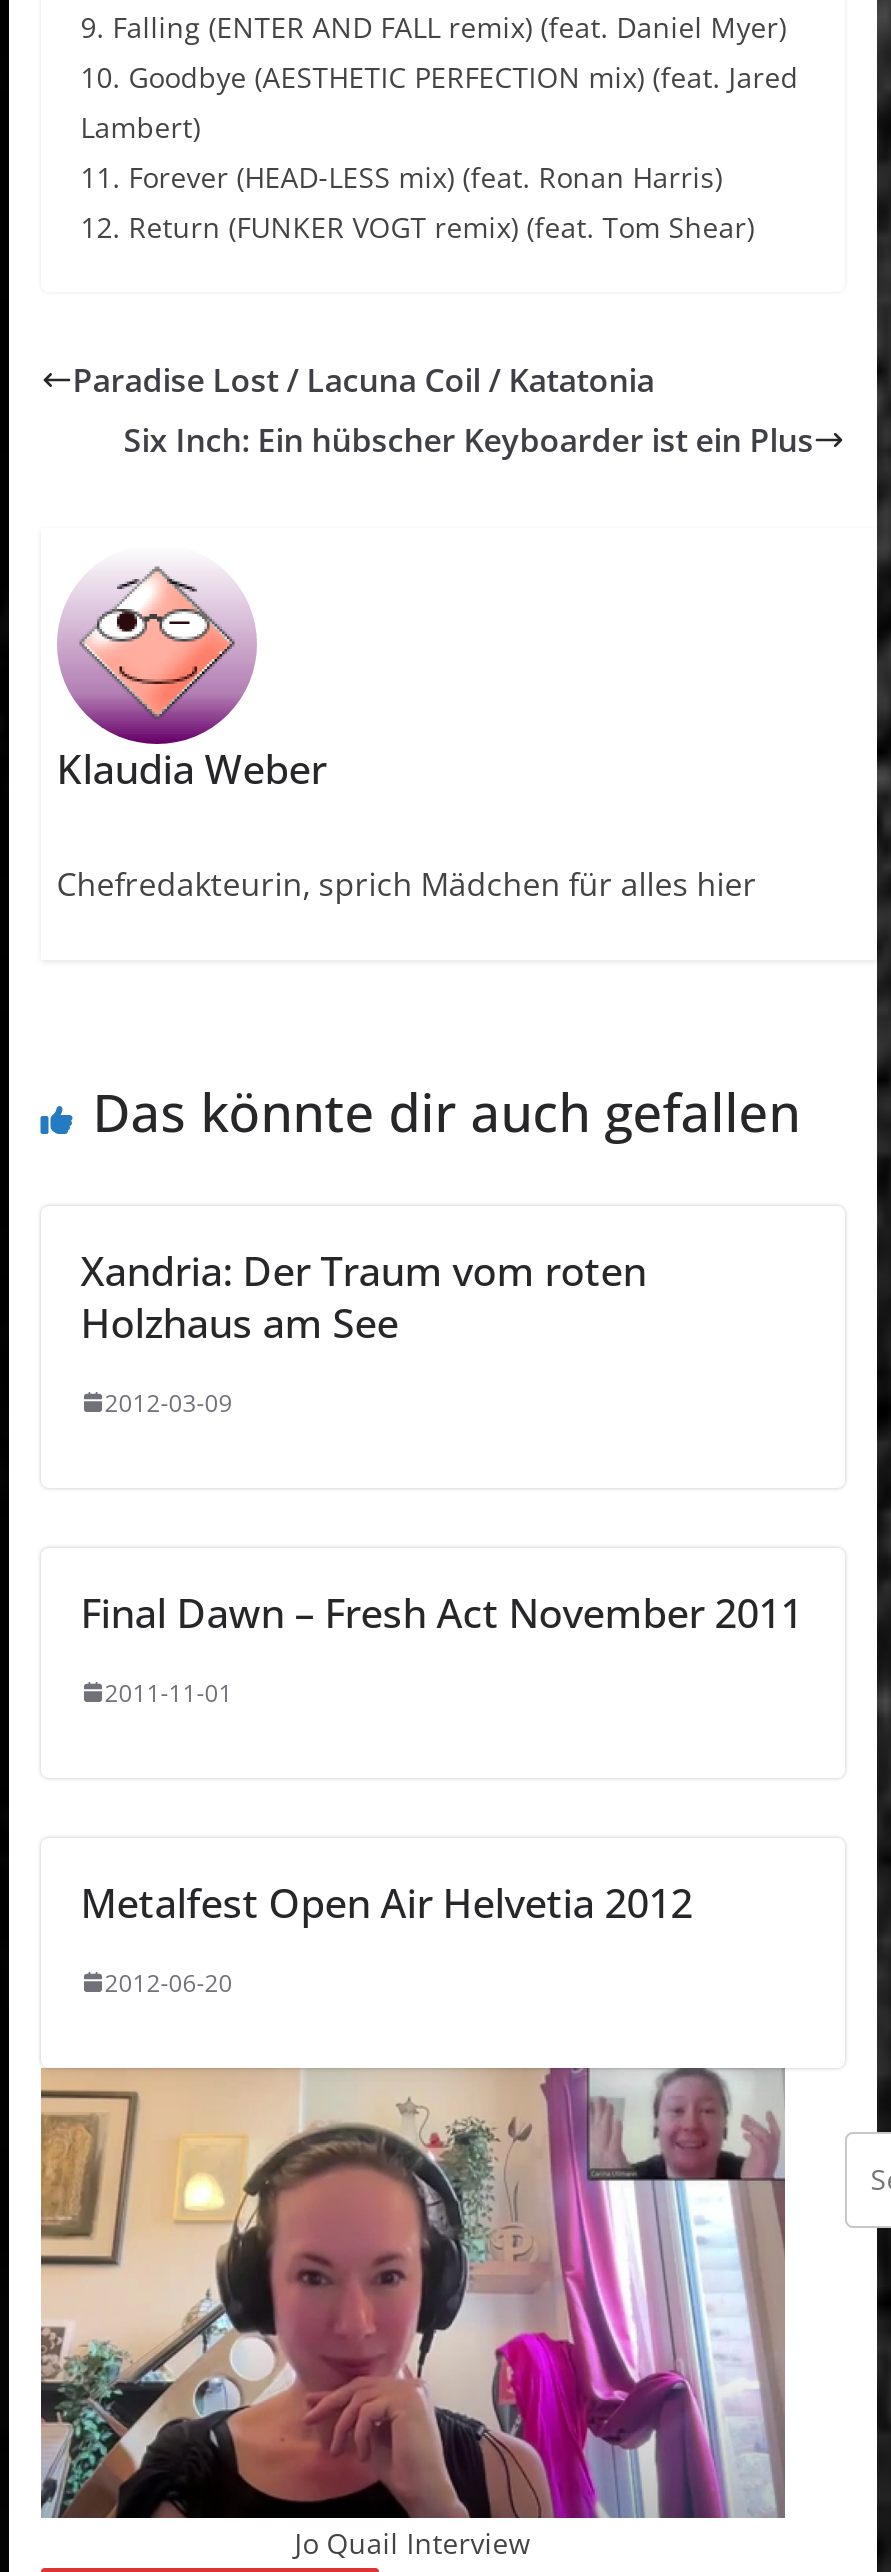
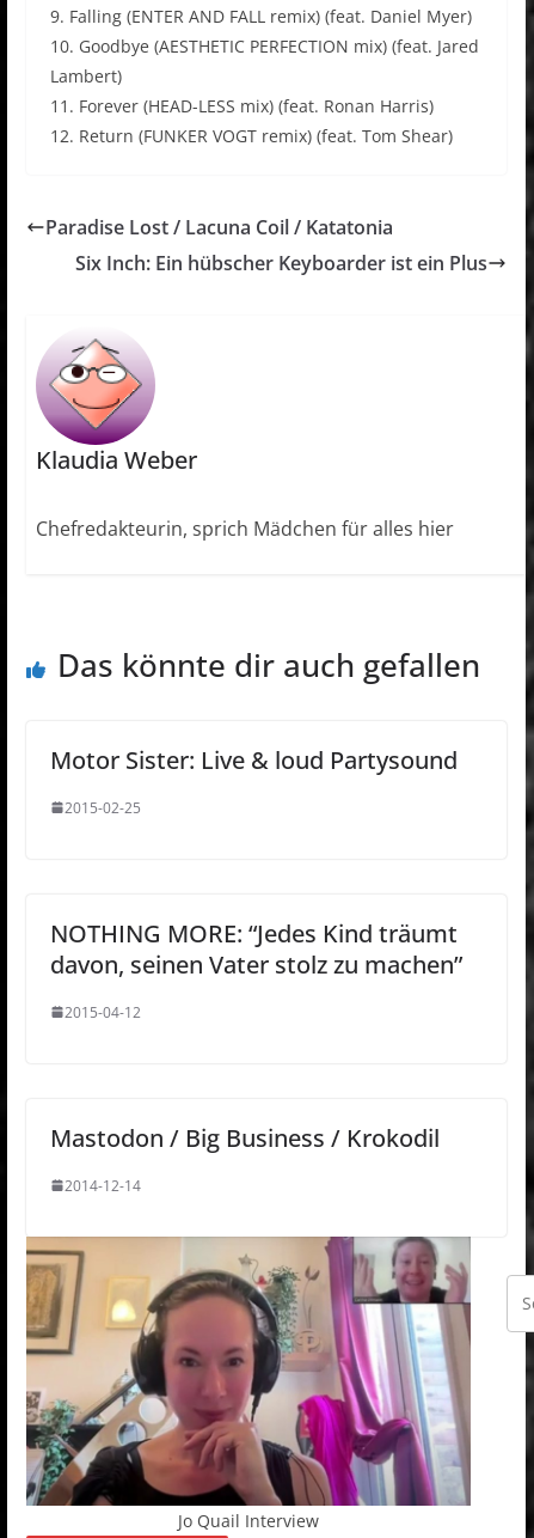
[80,1244,646,1350] Xandria: Der Traum vom roten | Holzhaus am See -> [50,744,457,776] Motor Sister: Live & loud Partysound
[104,1386,232,1420] 2012-03-09 -> [64,797,141,818] 2015-02-25
[80,1586,802,1640] Final Dawn – Fresh Act November 2011 -> [50,917,462,980] NOTHING MORE: “Jedes Kind träumt | davon, seinen Vater stolz zu machen”
[104,1676,232,1710] 2011-11-01 -> [64,1002,141,1022] 2015-04-12
[80,1876,692,1930] Metalfest Open Air Helvetia 2012 -> [50,1122,439,1154] Mastodon / Big Business / Krokodil
[104,1966,232,2000] 2012-06-20 -> [64,1175,141,1196] 2014-12-14

